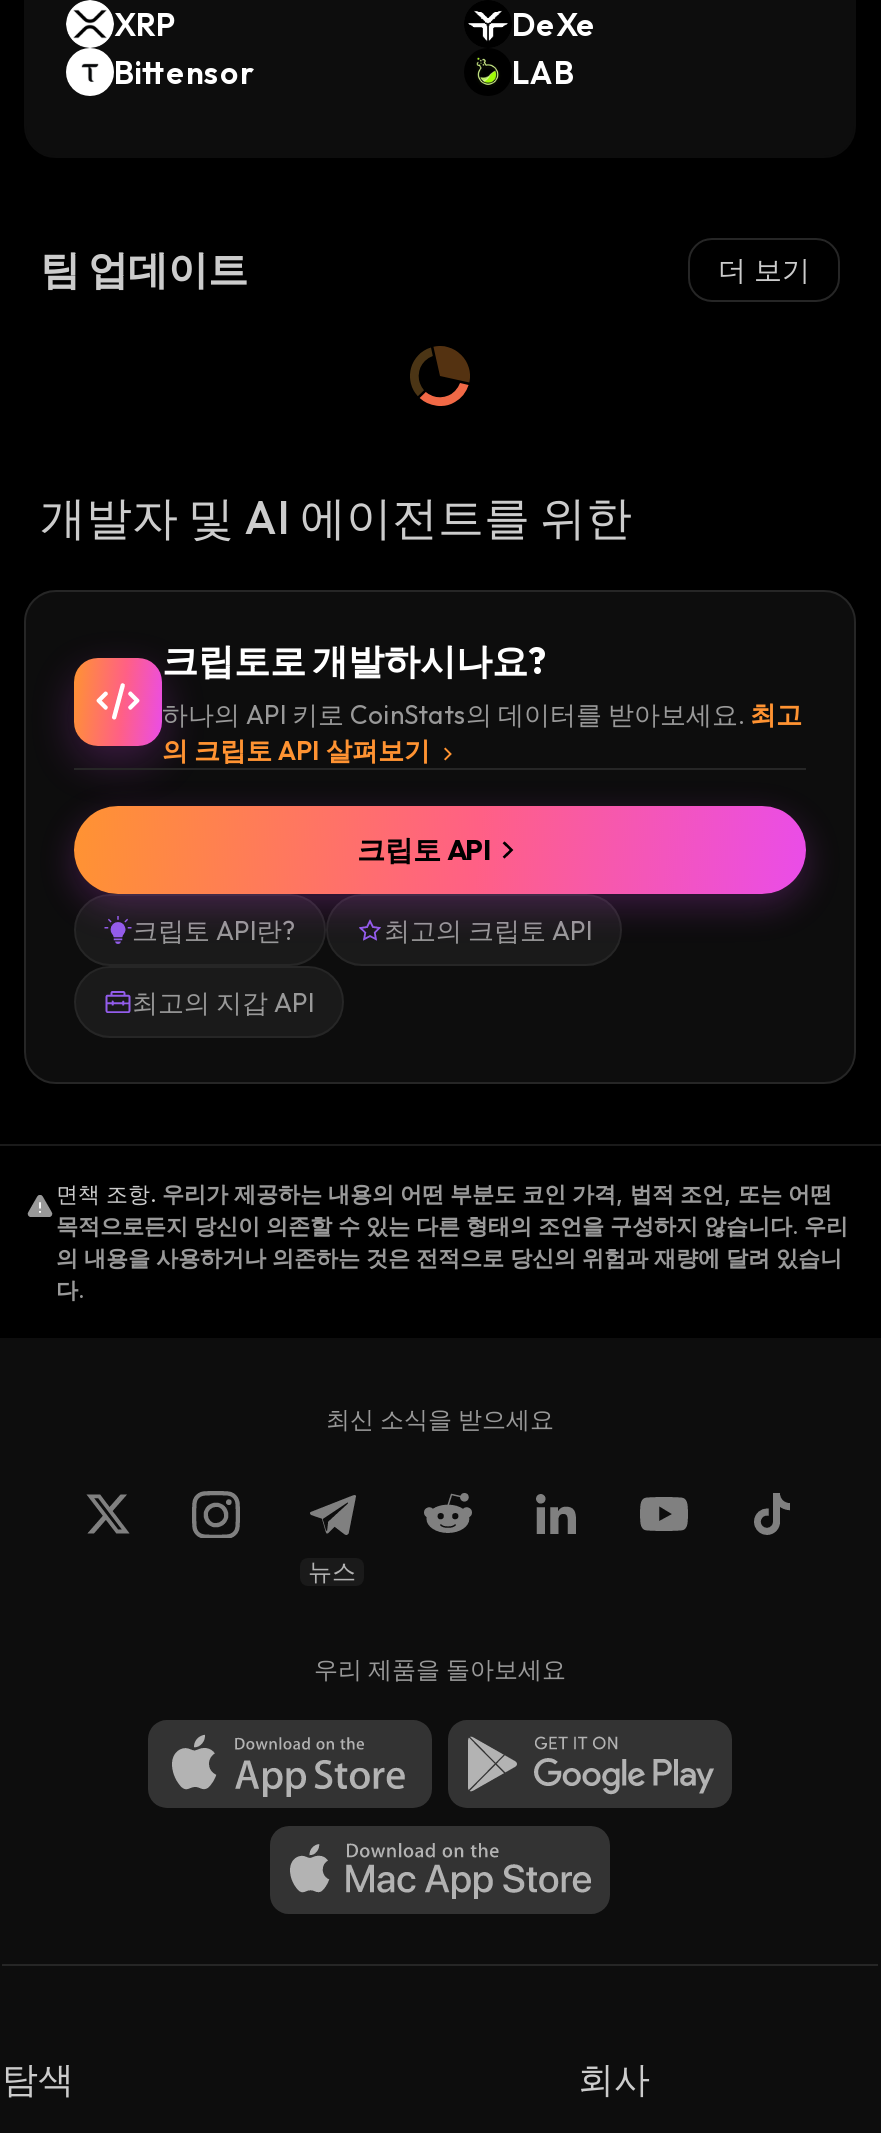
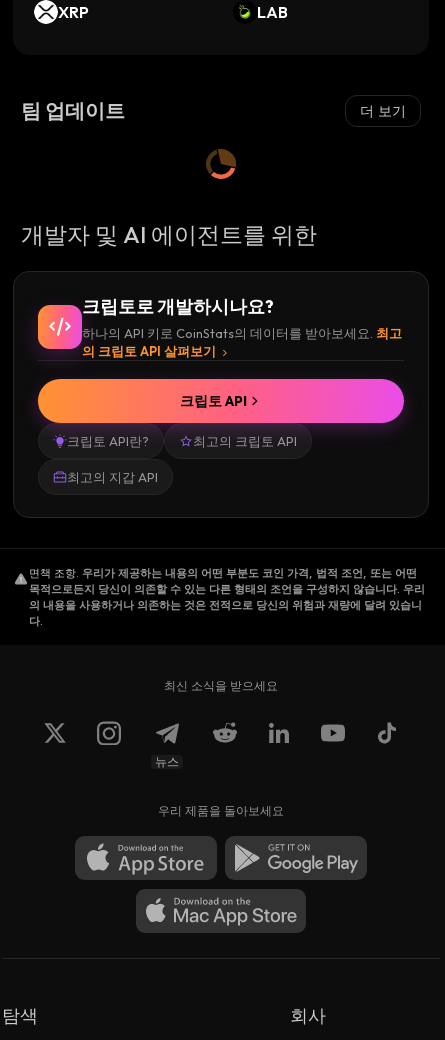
[114,4,596,92] DeXe | Bittensor -> none

